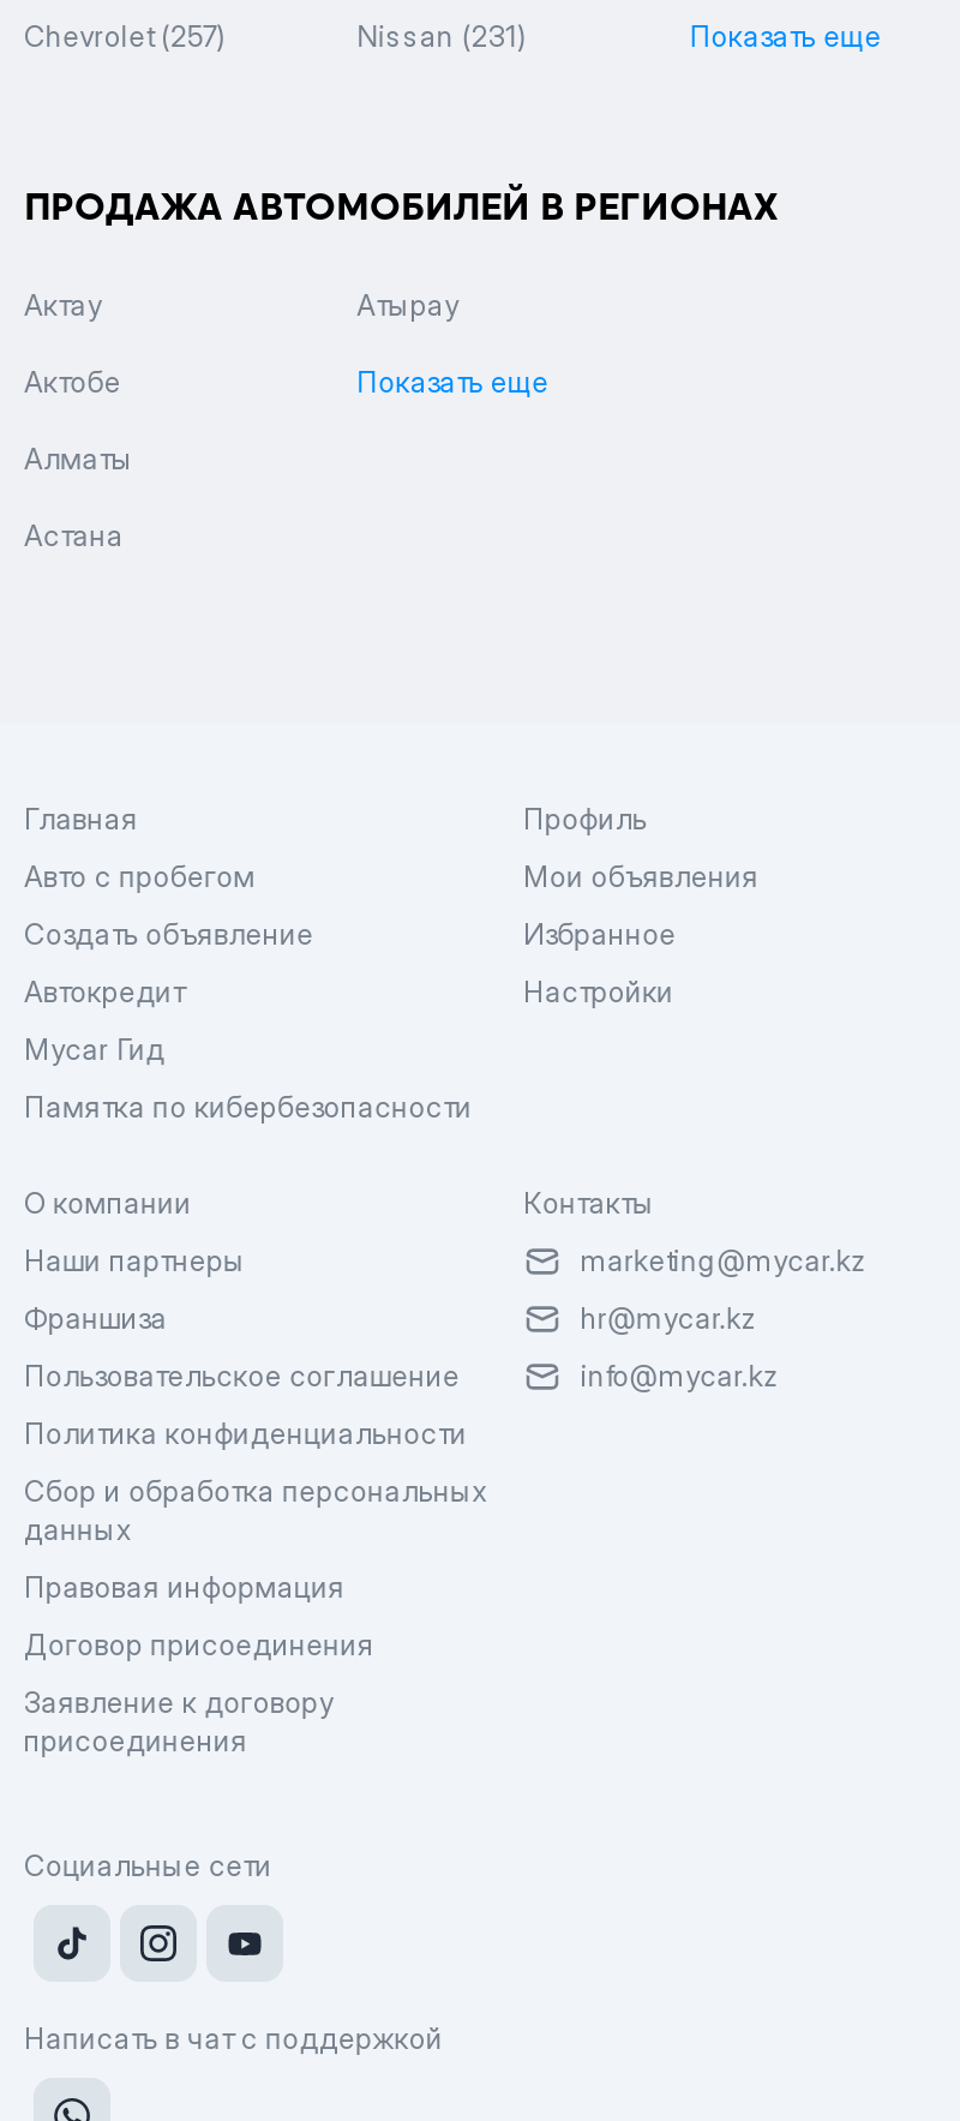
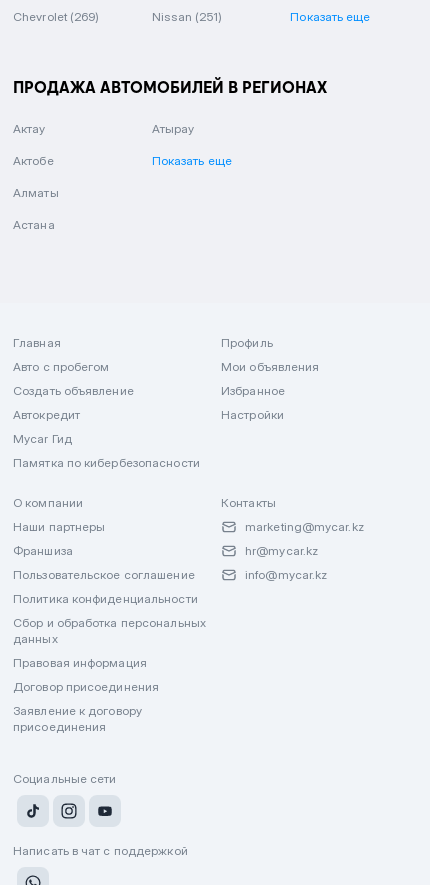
[24,18,227,54] Chevrolet (257) -> [13,9,99,24] Chevrolet (269)
[357,18,528,54] Nissan (231) -> [152,9,222,24] Nissan (251)

